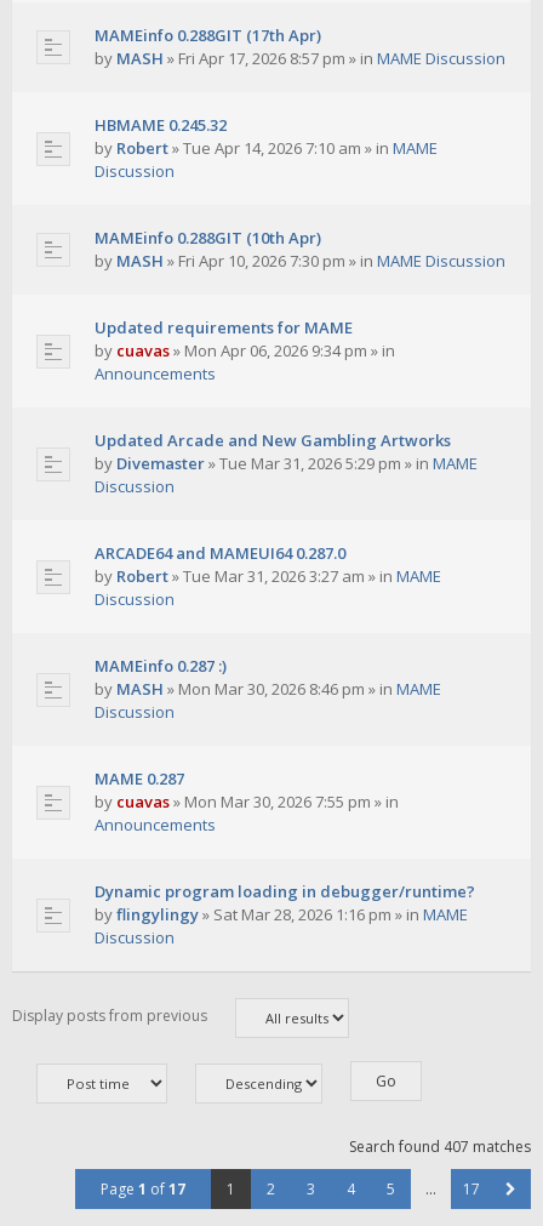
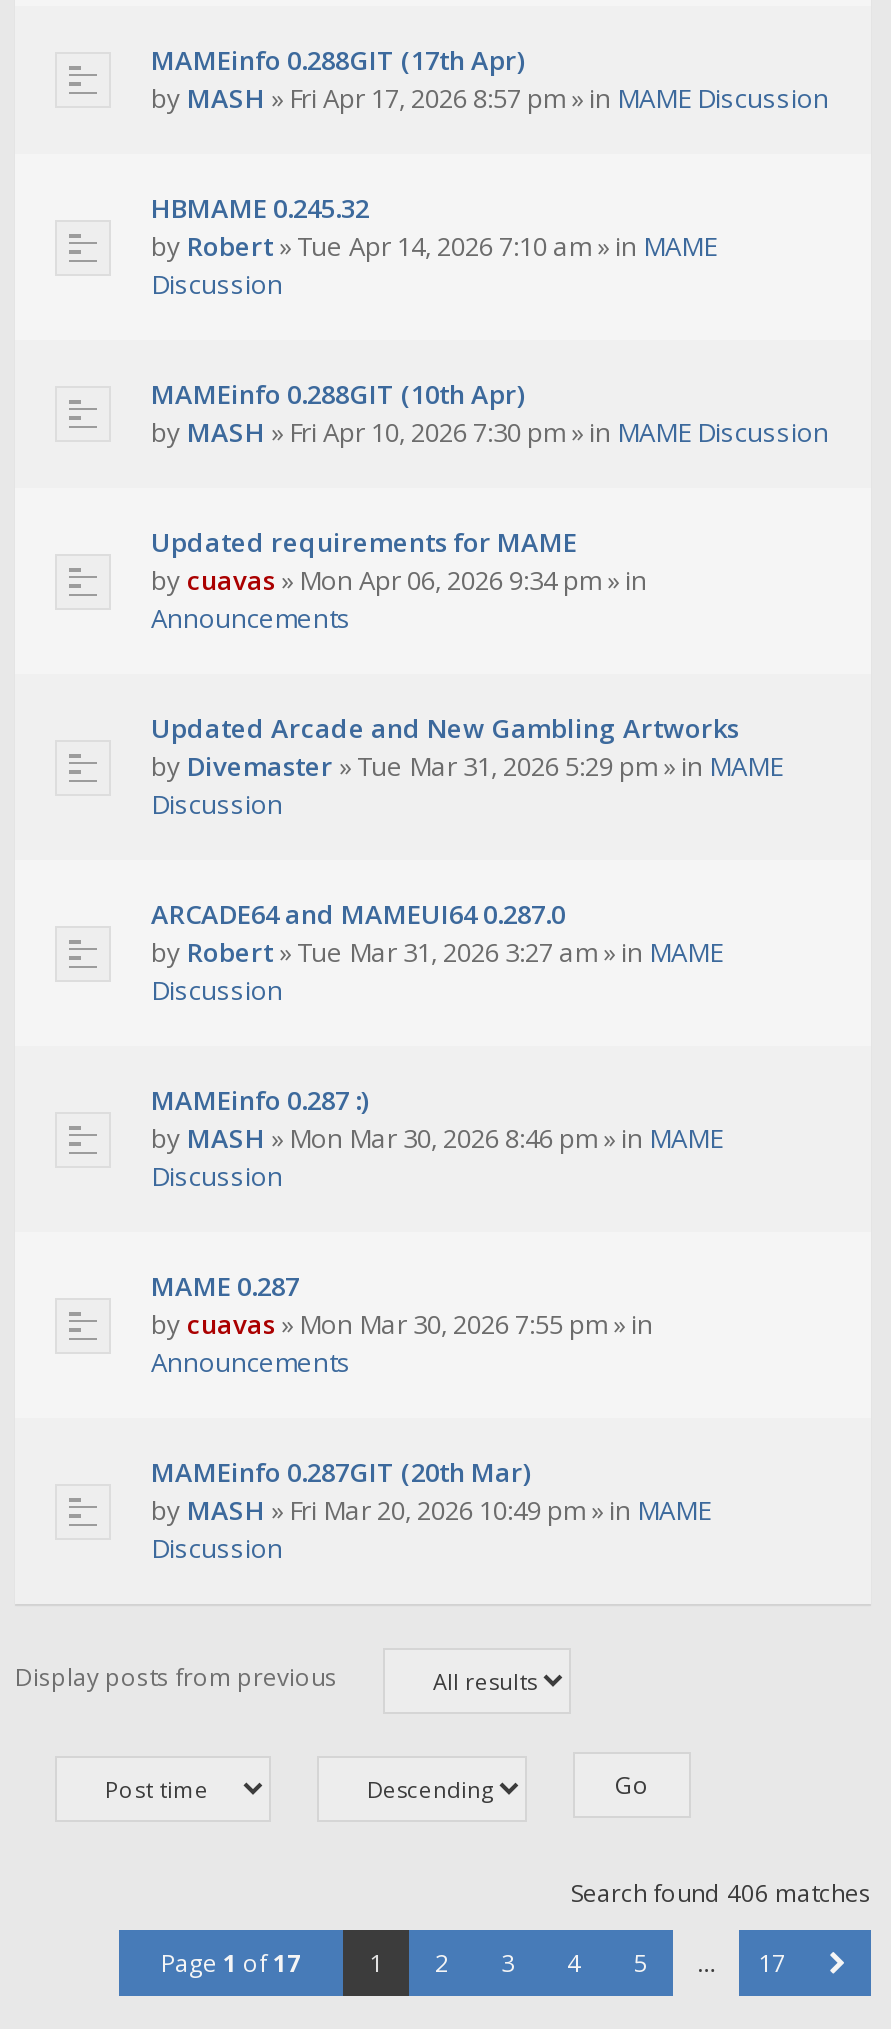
[95,881,475,926] Dynamic program loading in debugger/runtime? | by flingylingy» Sat Mar 28, 2026 1:16 pm» in MAME -> [151,1455,711,1529] MAMEinfo 0.287GIT (20th Mar) | by MASH» Fri Mar 20, 2026 10:49 pm» in MAME
[349,1137,531,1157] Search found 407 matches -> [571,1877,871,1911] Search found 406 matches

